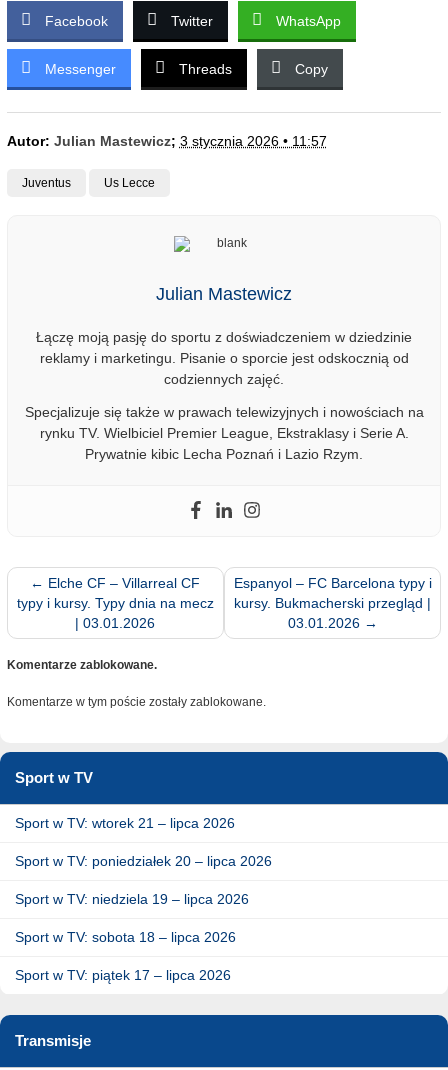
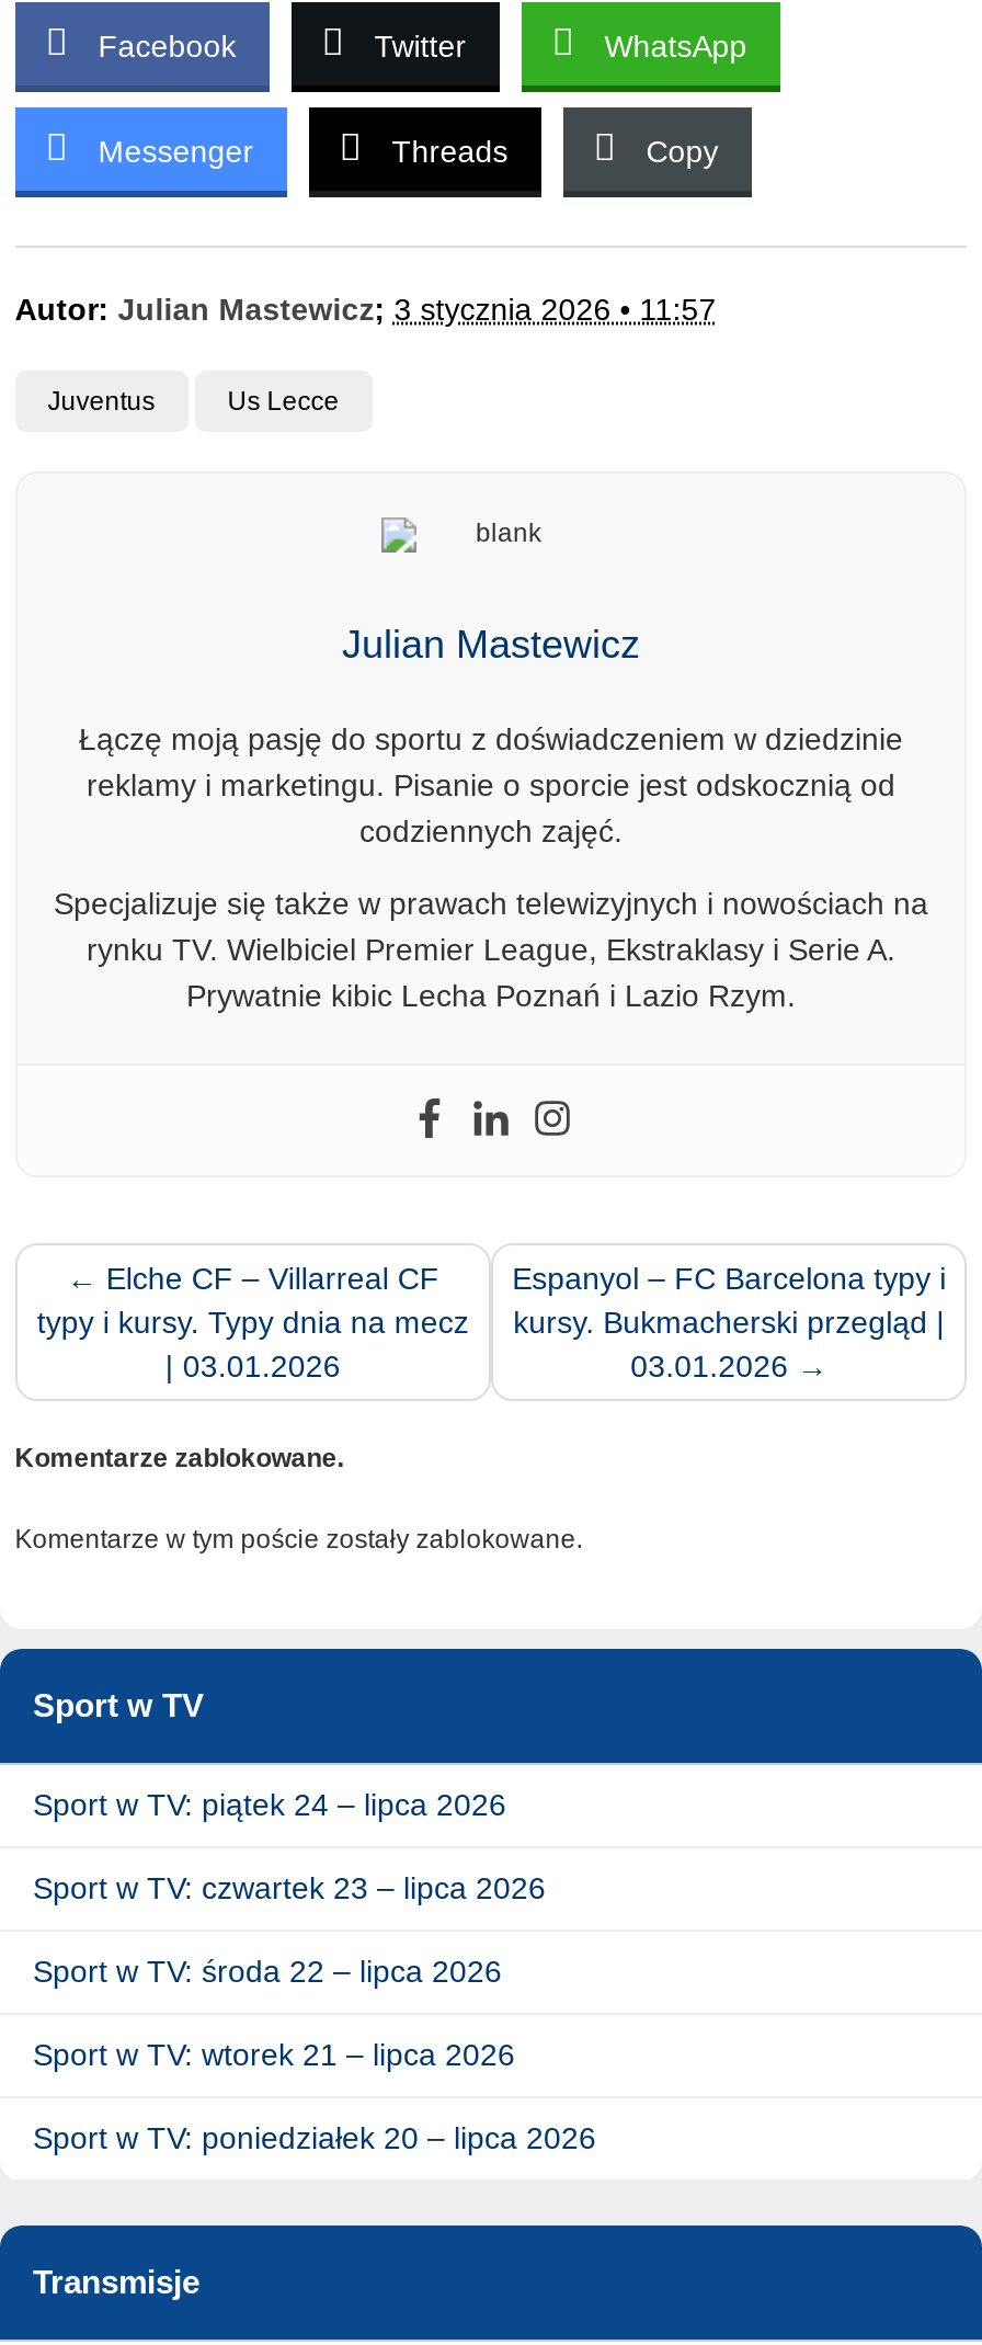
none -> [33,1787,546,1988] Sport w TV: piątek 24 – lipca 2026 | Sport w TV: czwartek 23 – lipca 2026 | Sport w TV: środa 22 – lipca 2026
moved [15,815,272,869] -> [33,2036,596,2155]: Sport w TV: wtorek 21 – lipca 2026 | Sport w TV: poniedziałek 20 – lipca 2026
[15,891,249,983] Sport w TV: niedziela 19 – lipca 2026 | Sport w TV: sobota 18 – lipca 2026 | Sport w TV: piątek 17 – lipca 2026 -> none

